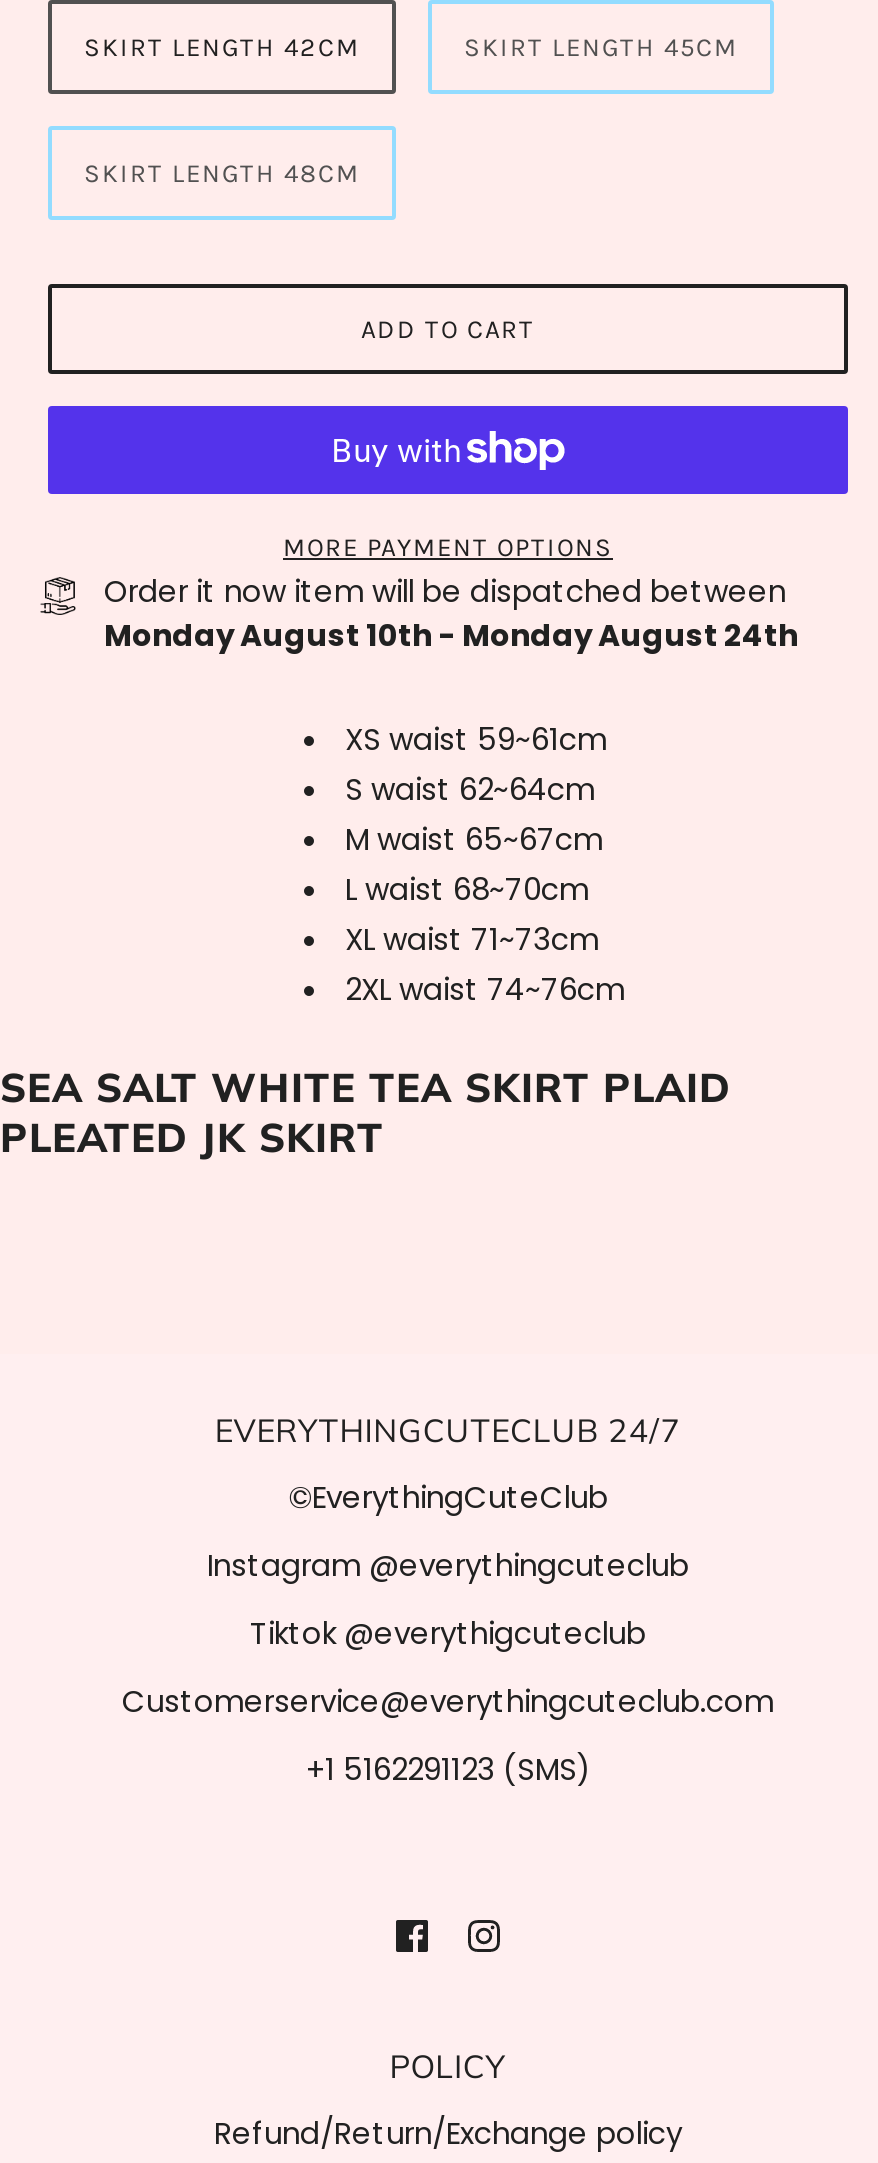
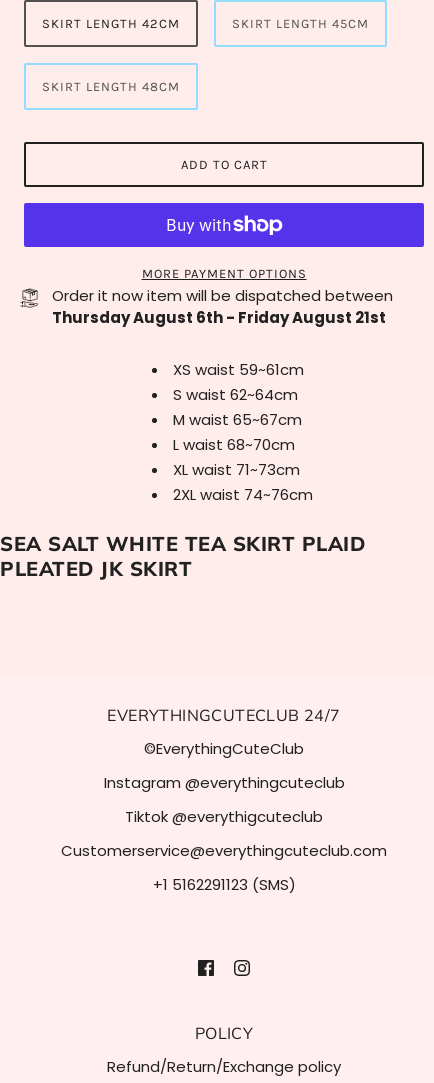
[104,614,798,656] Monday August 10th - Monday August 24th -> [52,307,386,328] Thursday August 6th - Friday August 21st

